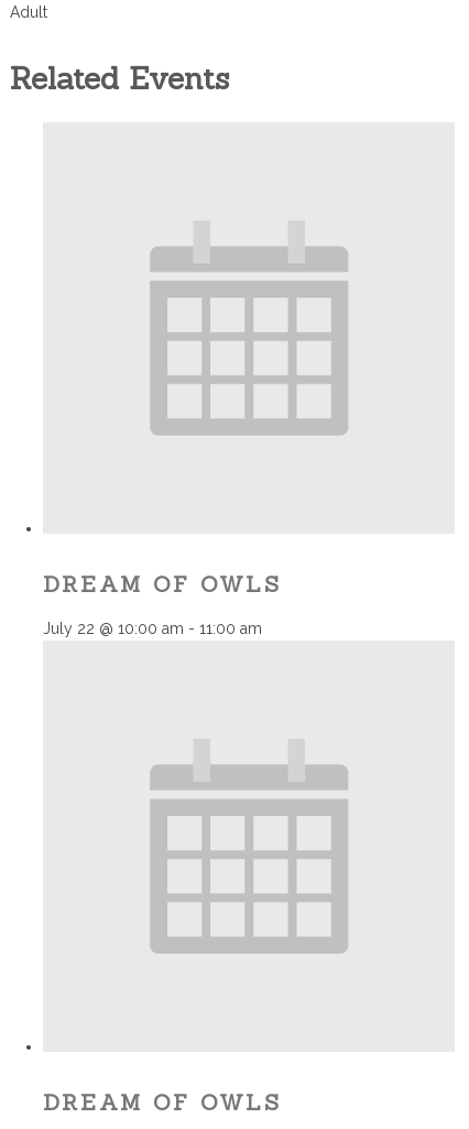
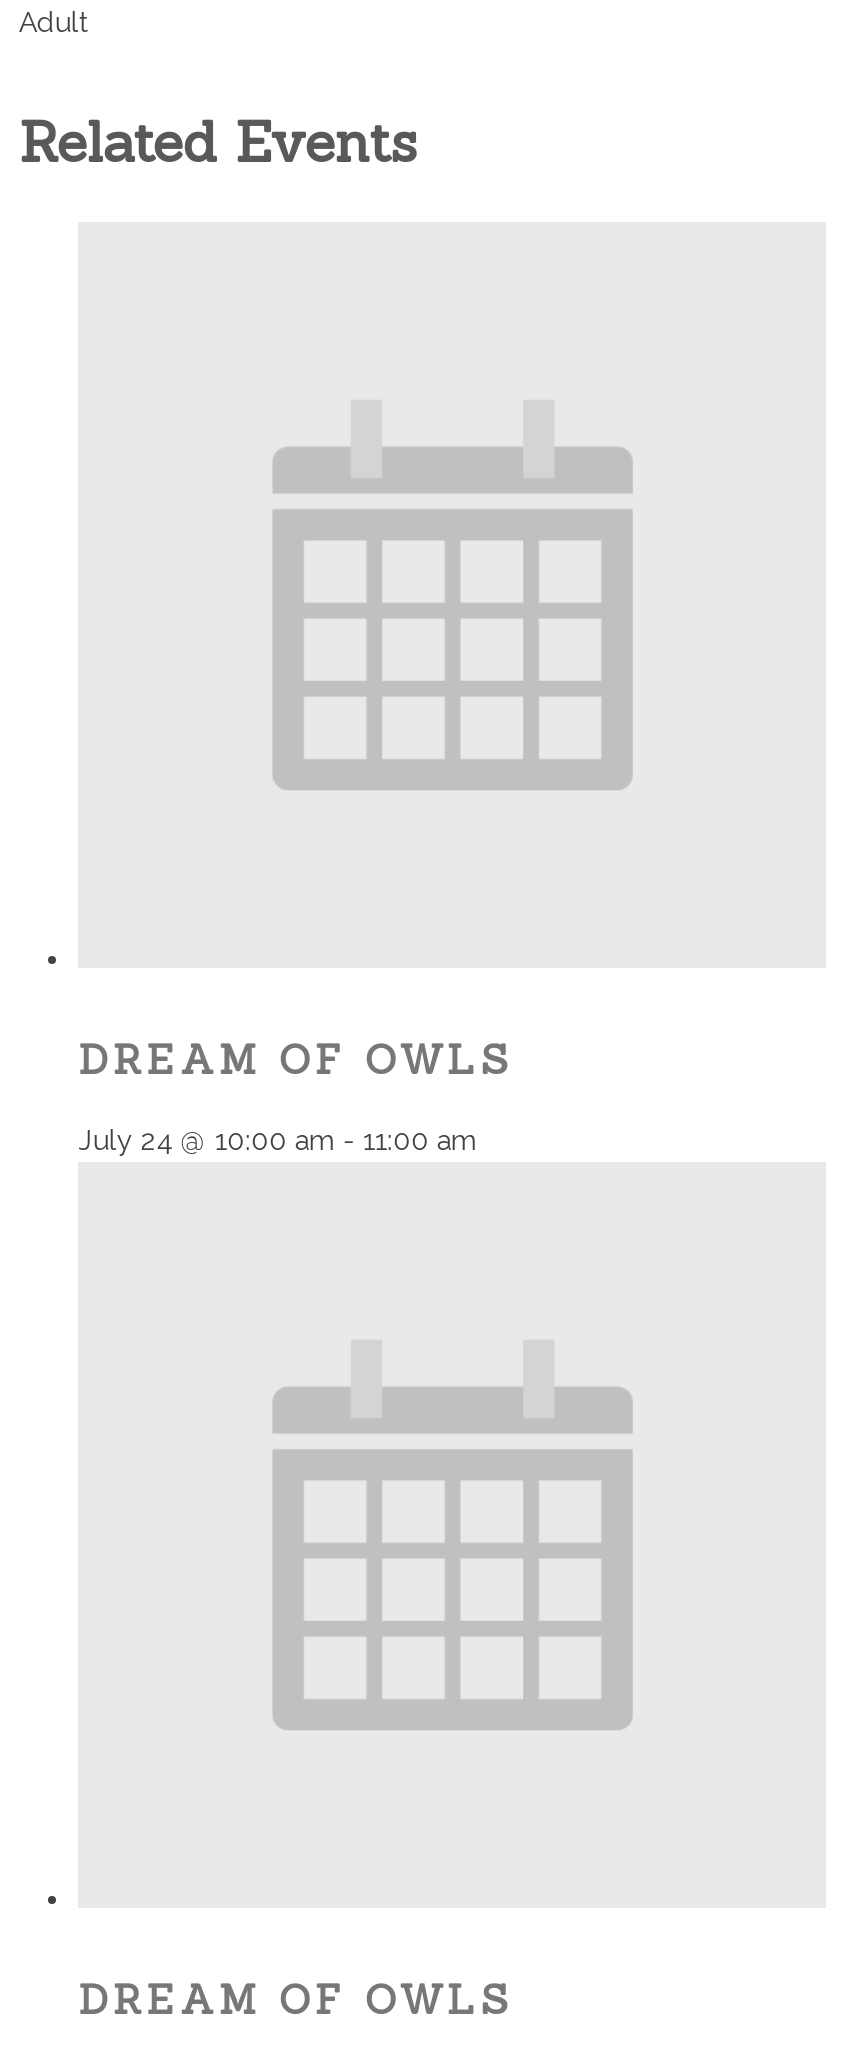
[43,620,262,637] July 22 @ 10:00 am - 11:00 am -> [79,1124,477,1156] July 24 @ 10:00 am - 11:00 am

